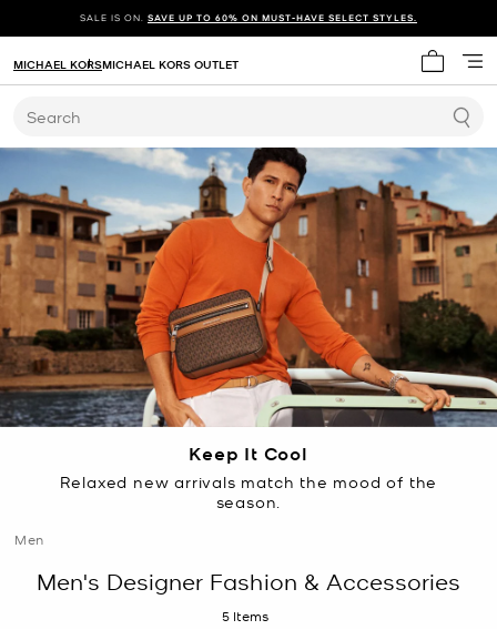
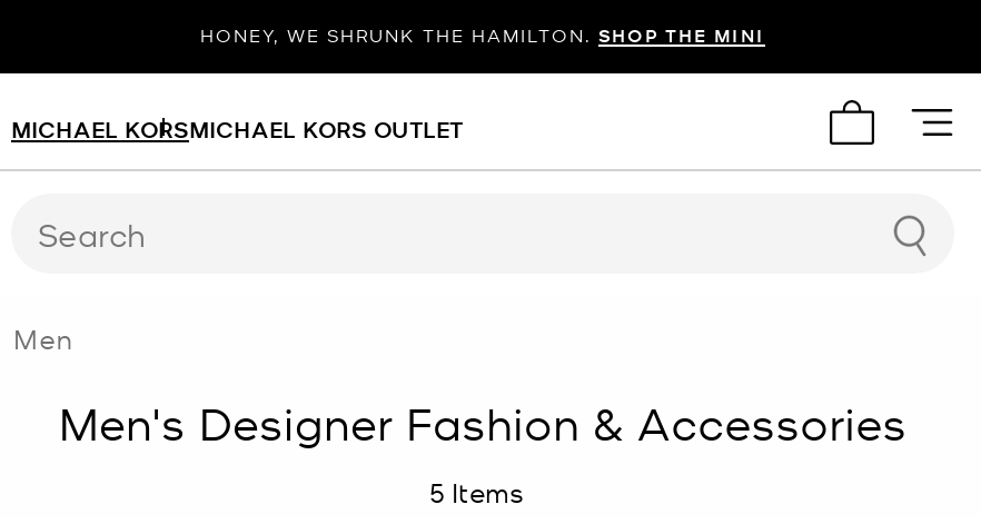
[80,11,417,23] SALE IS ON. SAVE UP TO 60% ON MUST-HAVE SELECT STYLES. -> [200,22,765,47] HONEY, WE SHRUNK THE HAMILTON. SHOP THE MINI
[3,146,494,511] [image] | Keep It Cool | Relaxed new arrivals match the mood of the | season. -> none

